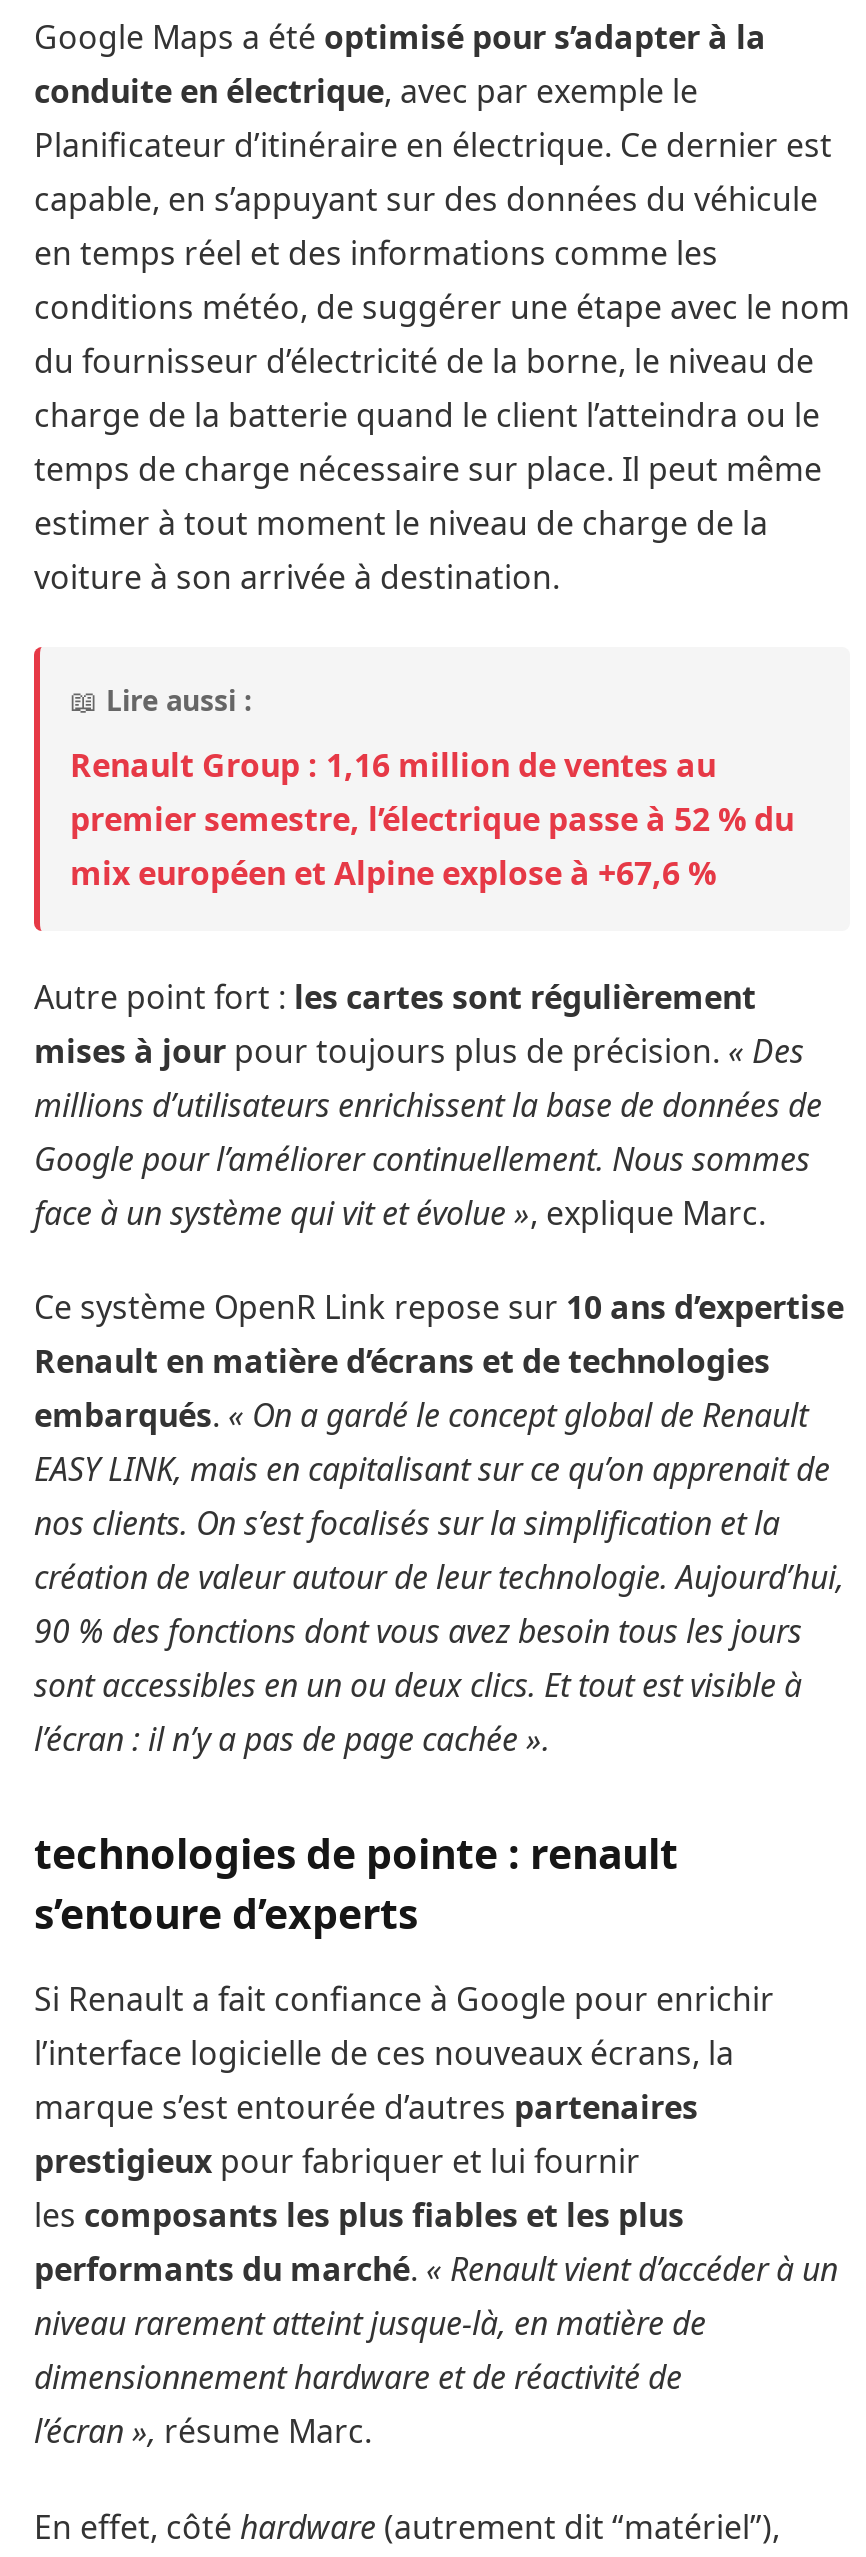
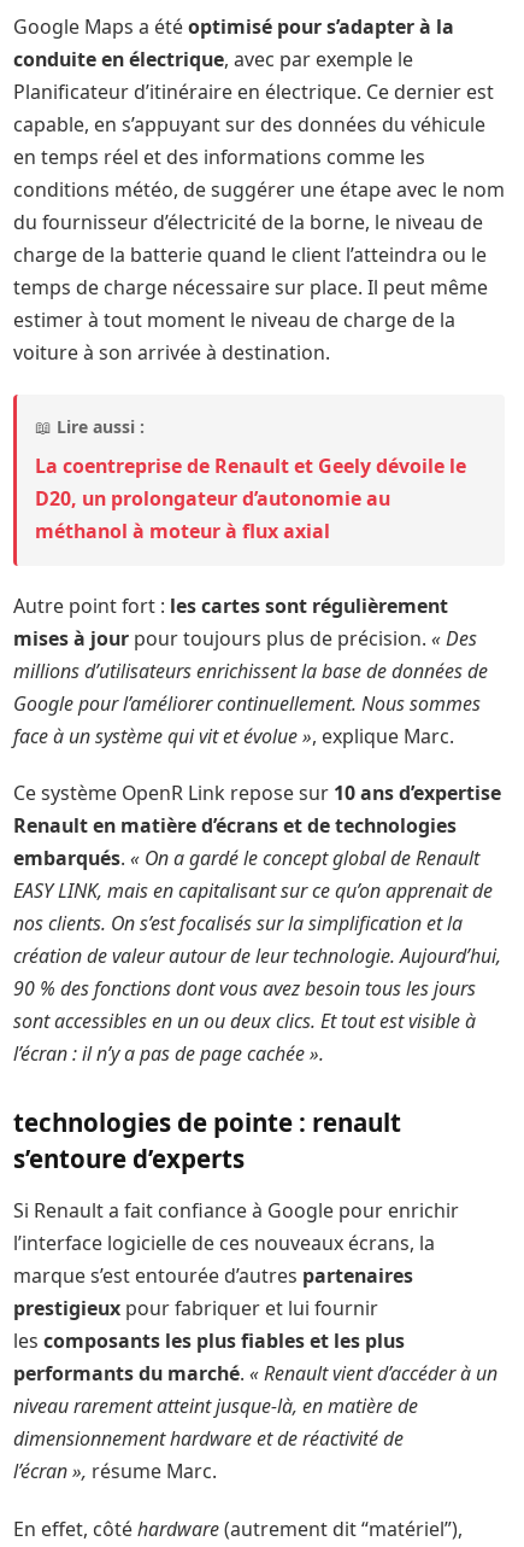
[70,742,794,894] Renault Group : 1,16 million de ventes au | premier semestre, l’électrique passe à 52 % du | mix européen et Alpine explose à +67,6 % -> [35,452,466,544] La coentreprise de Renault et Geely dévoile le | D20, un prolongateur d’autonomie au | méthanol à moteur à flux axial

